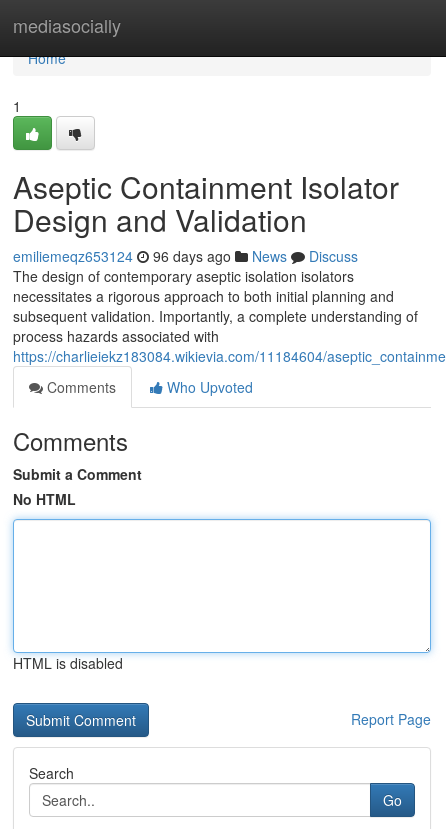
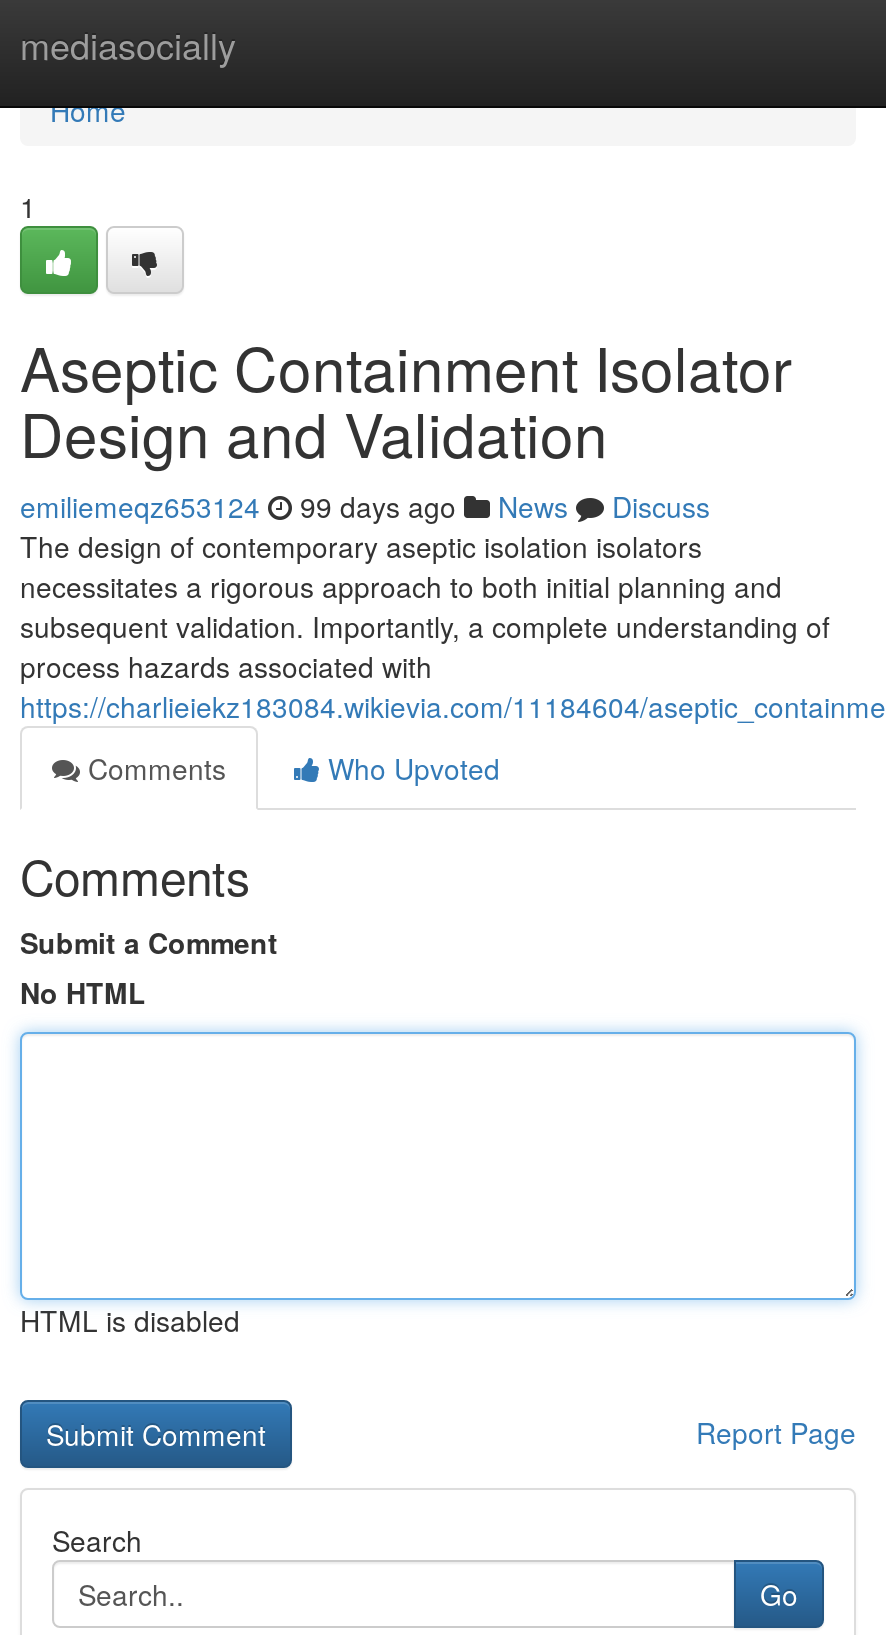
[13,246,358,266] emiliemeqz653124 96 days ago News Discuss -> [20,486,710,526] emiliemeqz653124 99 days ago News Discuss

